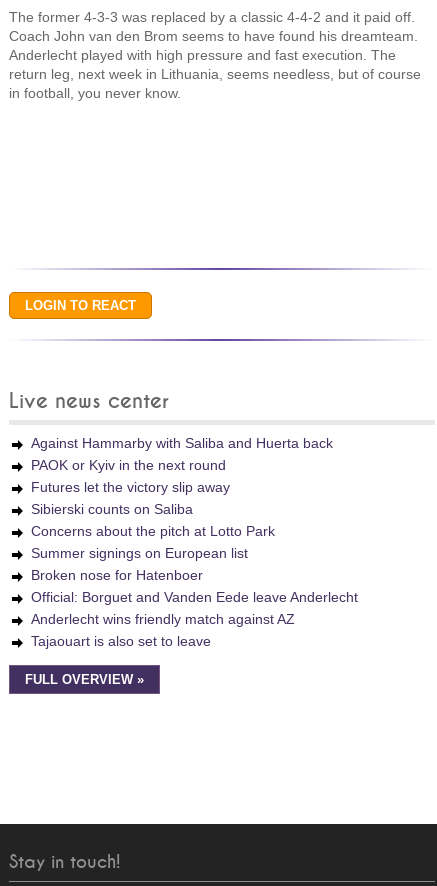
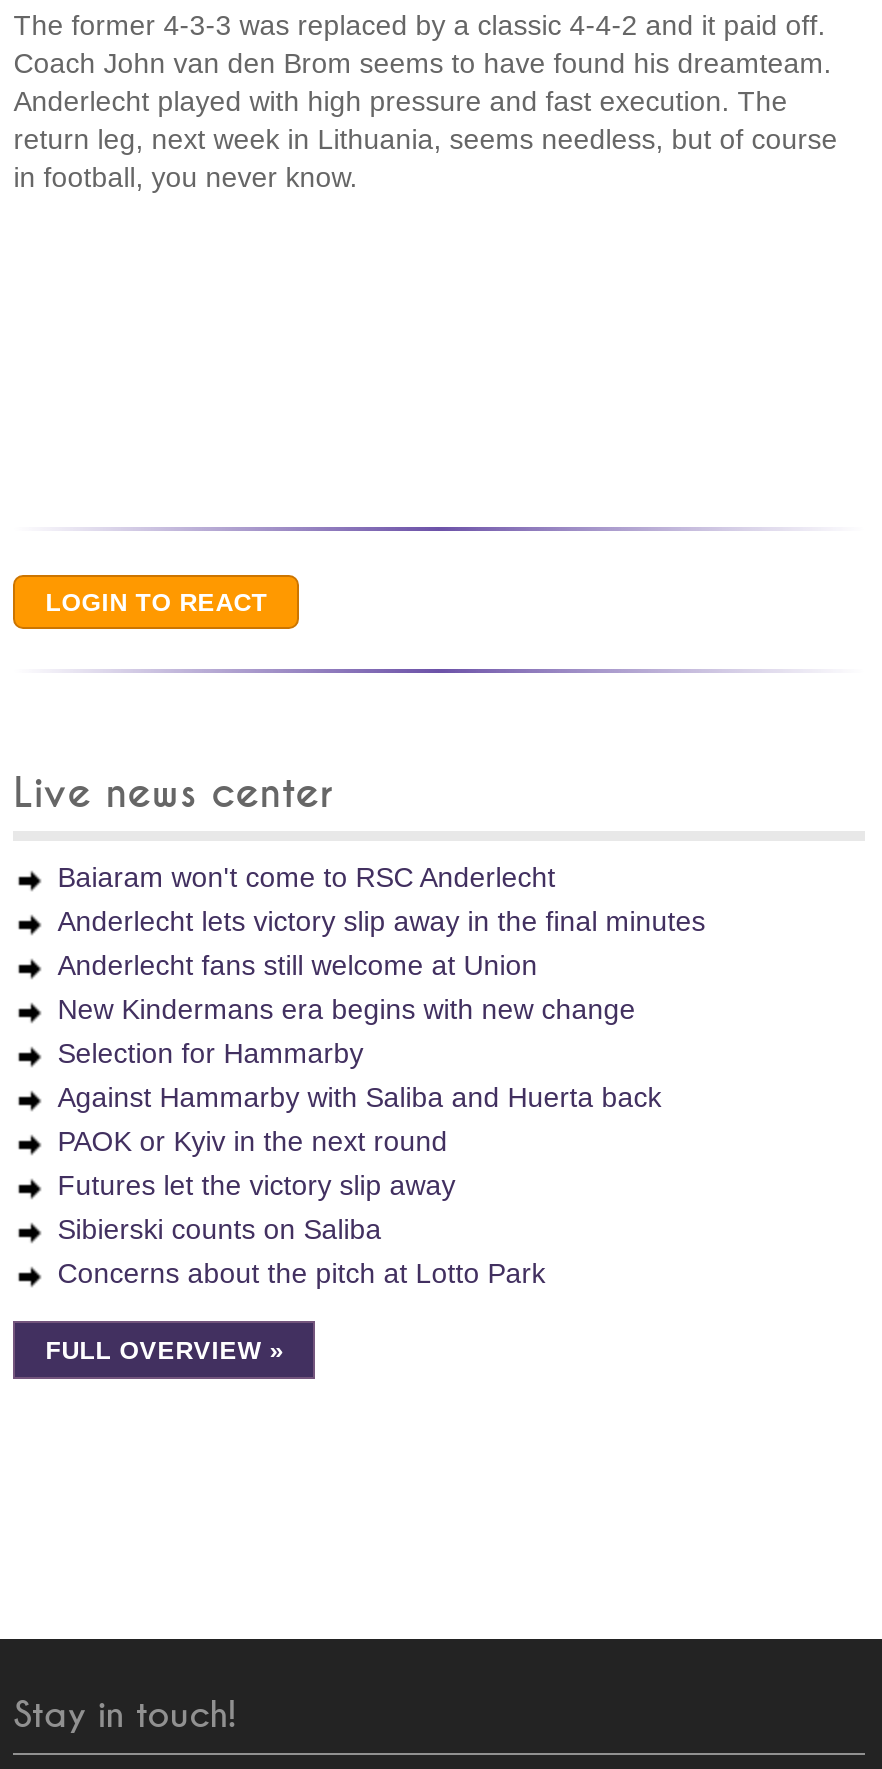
none -> [57,861,705,1069] Baiaram won't come to RSC Anderlecht | Anderlecht lets victory slip away in the final minutes | Anderlecht fans still welcome at Union | New Kindermans era begins with new change | Selection for Hammarby
moved [31,435,333,539] -> [57,1081,661,1289]: Against Hammarby with Saliba and Huerta back | PAOK or Kyiv in the next round | Futures let the victory slip away | Sibierski counts on Saliba | Concerns about the pitch at Lotto Park
[31,545,358,649] Summer signings on European list | Broken nose for Hatenboer | Official: Borguet and Vanden Eede leave Anderlecht | Anderlecht wins friendly match against AZ | Tajaouart is also set to leave -> none

